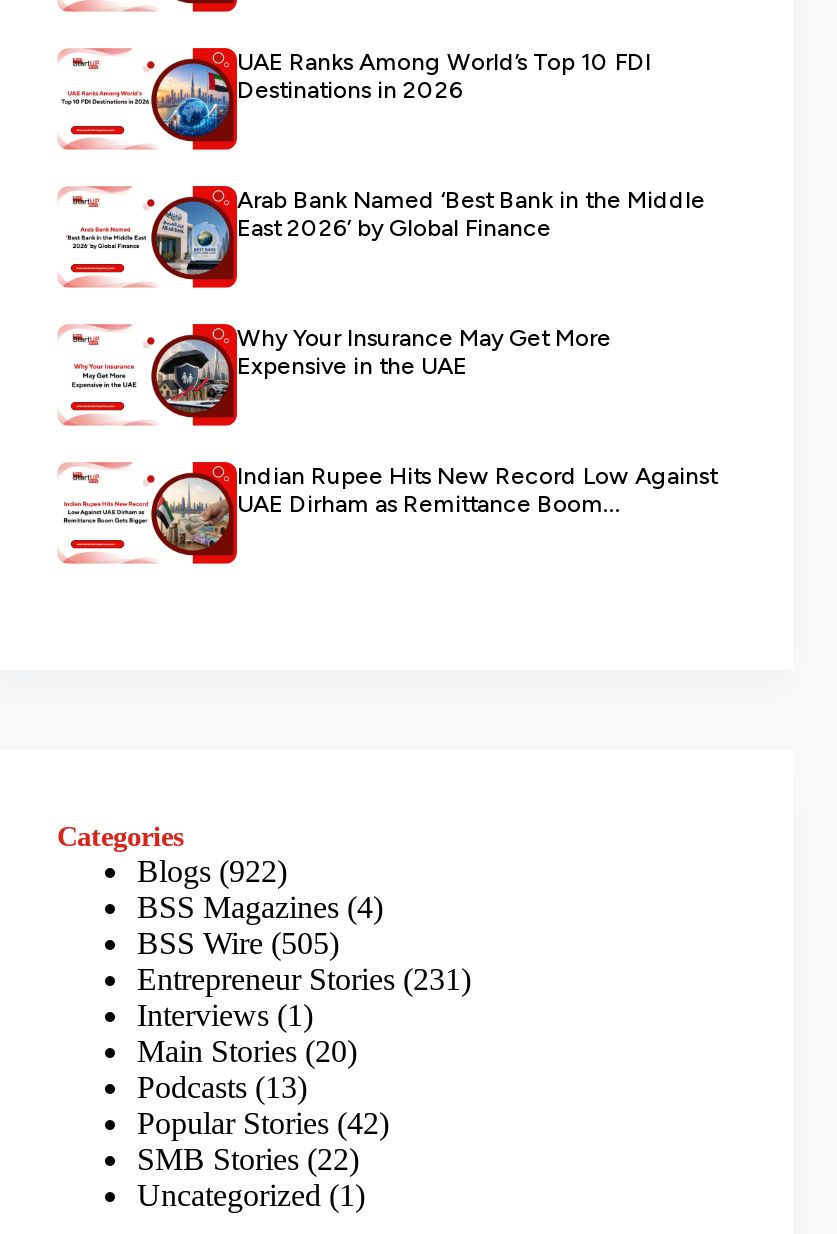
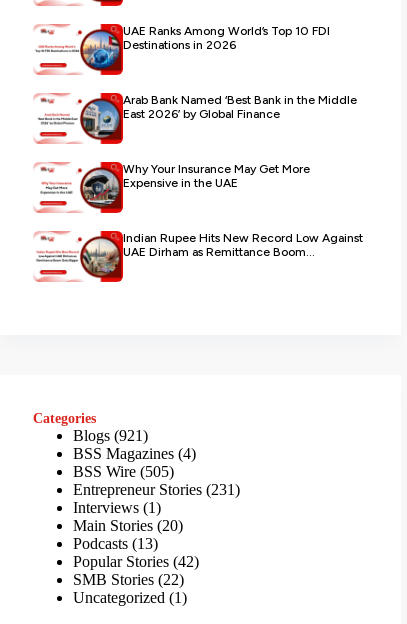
[137,854,287,888] Blogs (922) -> [73,427,148,444] Blogs (921)

